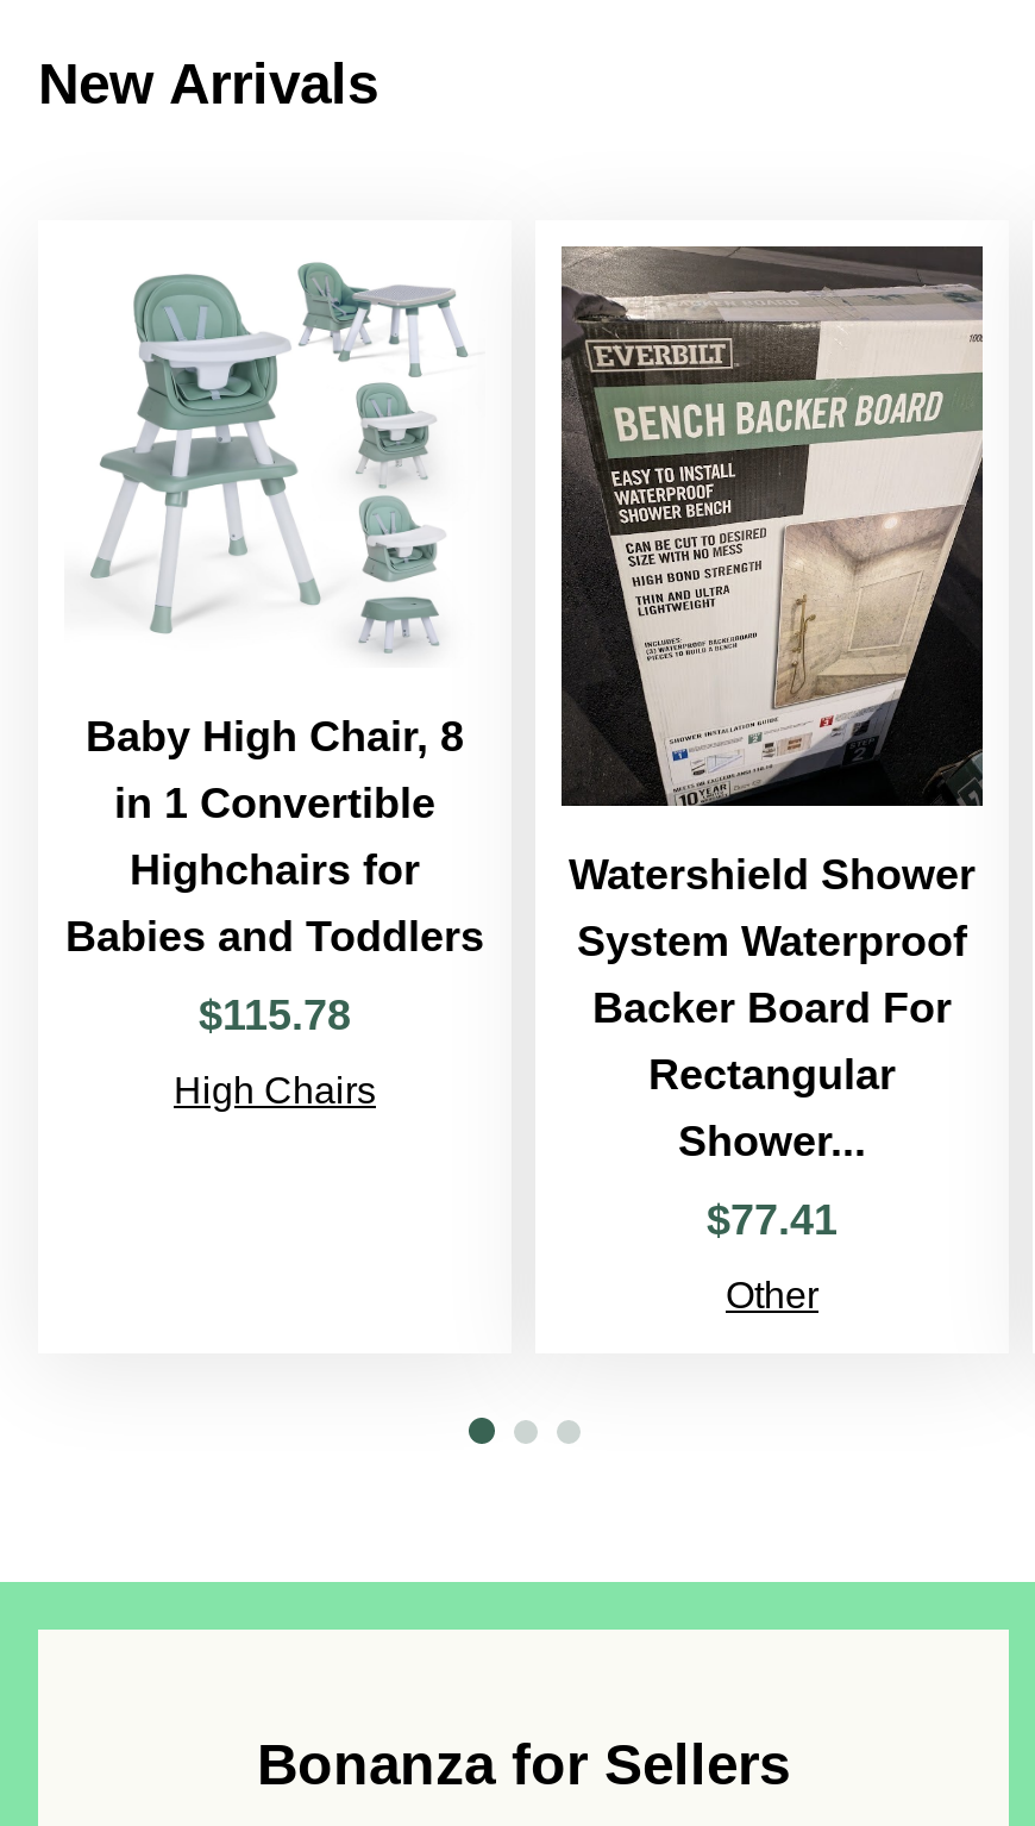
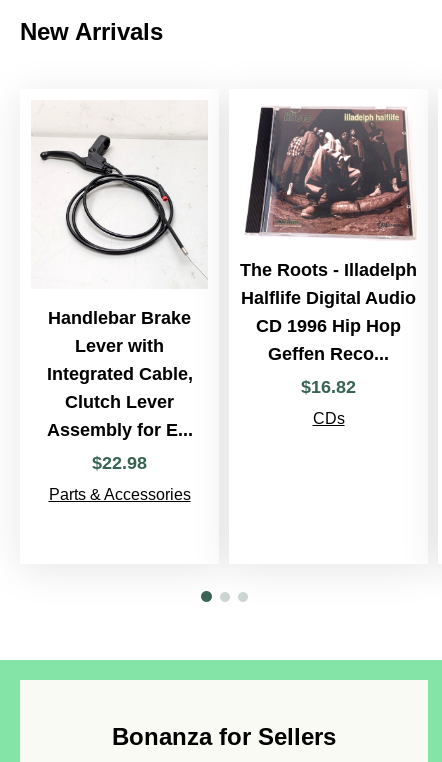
[559,243,985,609] [image] -> [240,100,417,253] [image]
[65,262,484,960] [image] | Baby High Chair, 8 | in 1 Convertible | Highchairs for | Babies and Toddlers -> [31,105,208,440] [image] | Handlebar Brake | Lever with | Integrated Cable, | Clutch Lever | Assembly for E...
[569,852,976,1167] Watershield Shower | System Waterproof | Backer Board For | Rectangular | Shower... -> [240,260,417,364] The Roots - Illadelph | Halflife Digital Audio | CD 1996 Hip Hop | Geffen Reco...
[199,991,351,1039] $115.78 -> [92,453,147,473] $22.98
[174,1070,376,1110] High Chairs -> [48,486,190,503] Parts & Accessories
[707,1197,838,1245] $77.41 -> [301,377,356,397] $16.82
[726,1276,818,1317] Other -> [312,410,344,427] CDs

